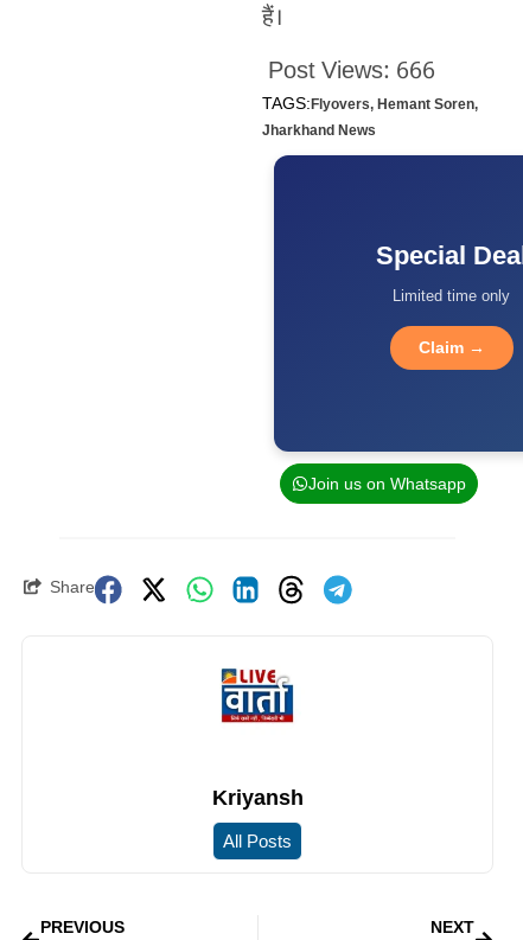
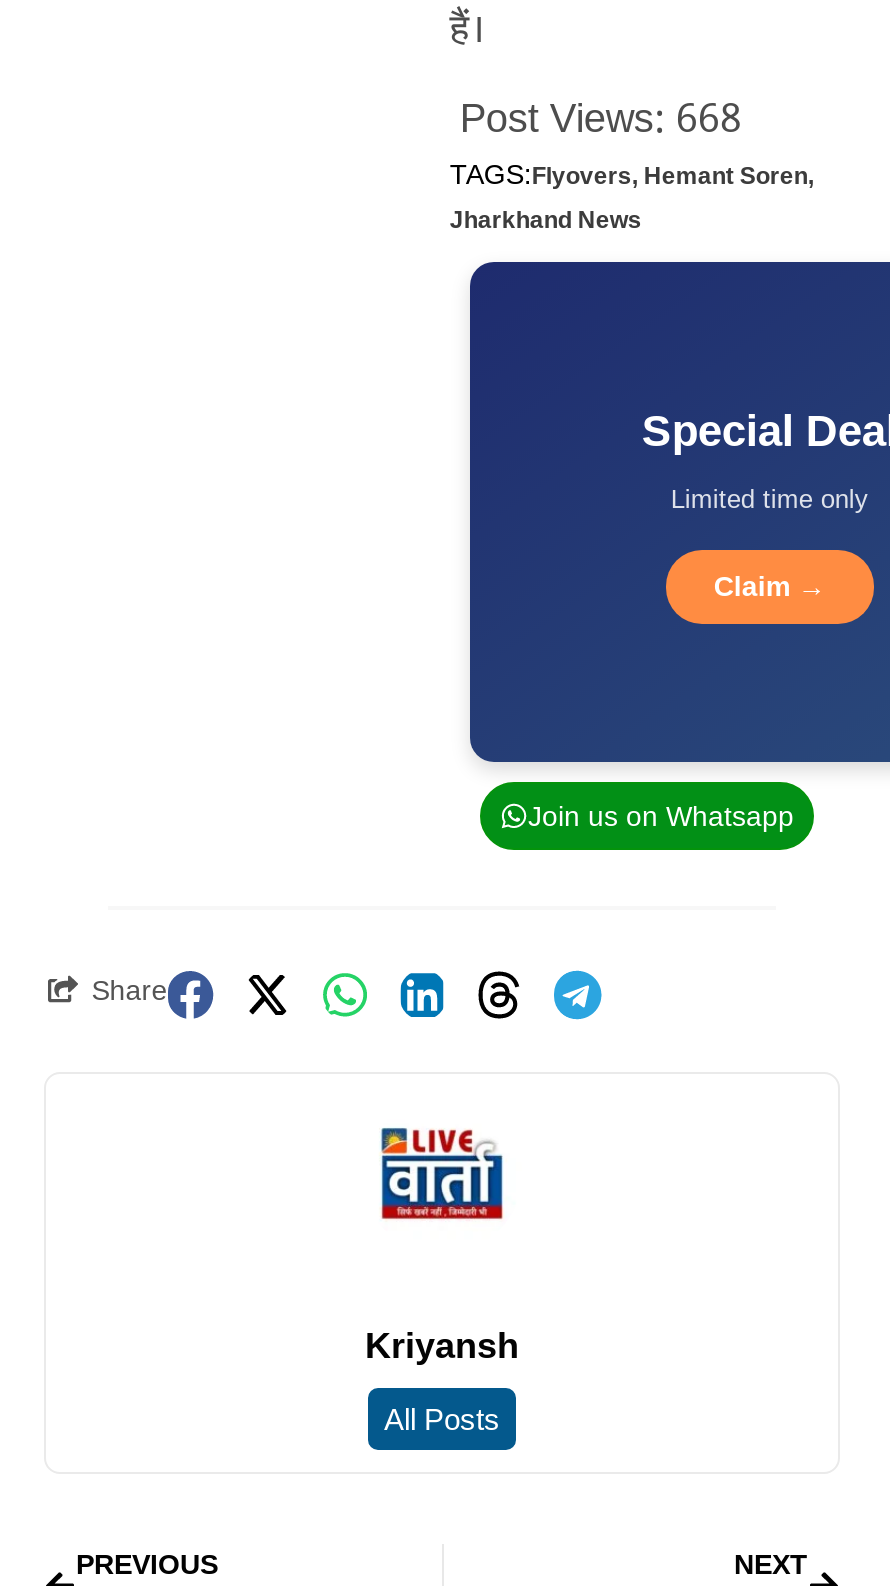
[268,57,435,88] Post Views: 666 -> [460,96,742,148] Post Views: 668

